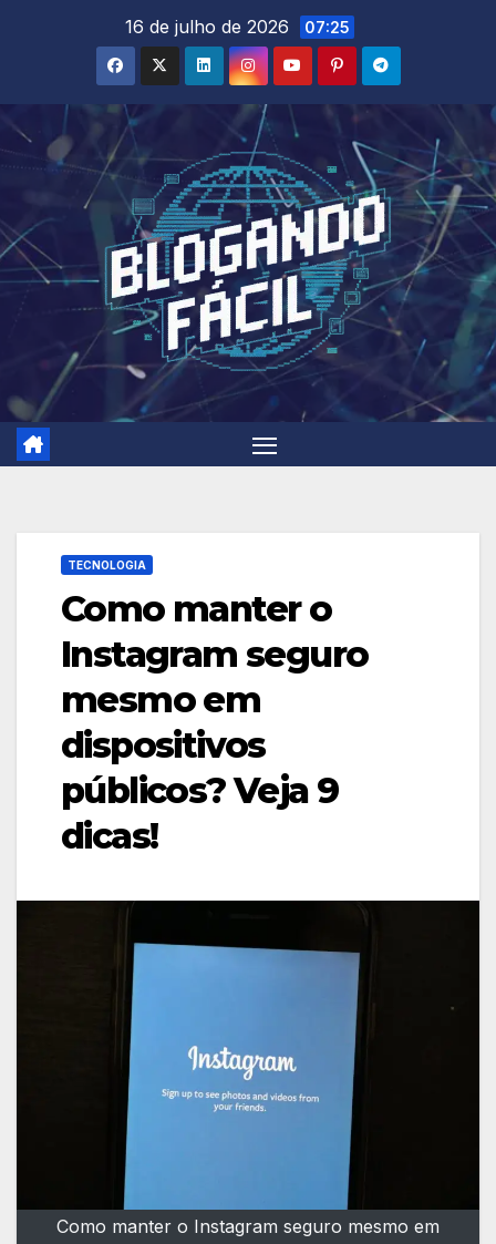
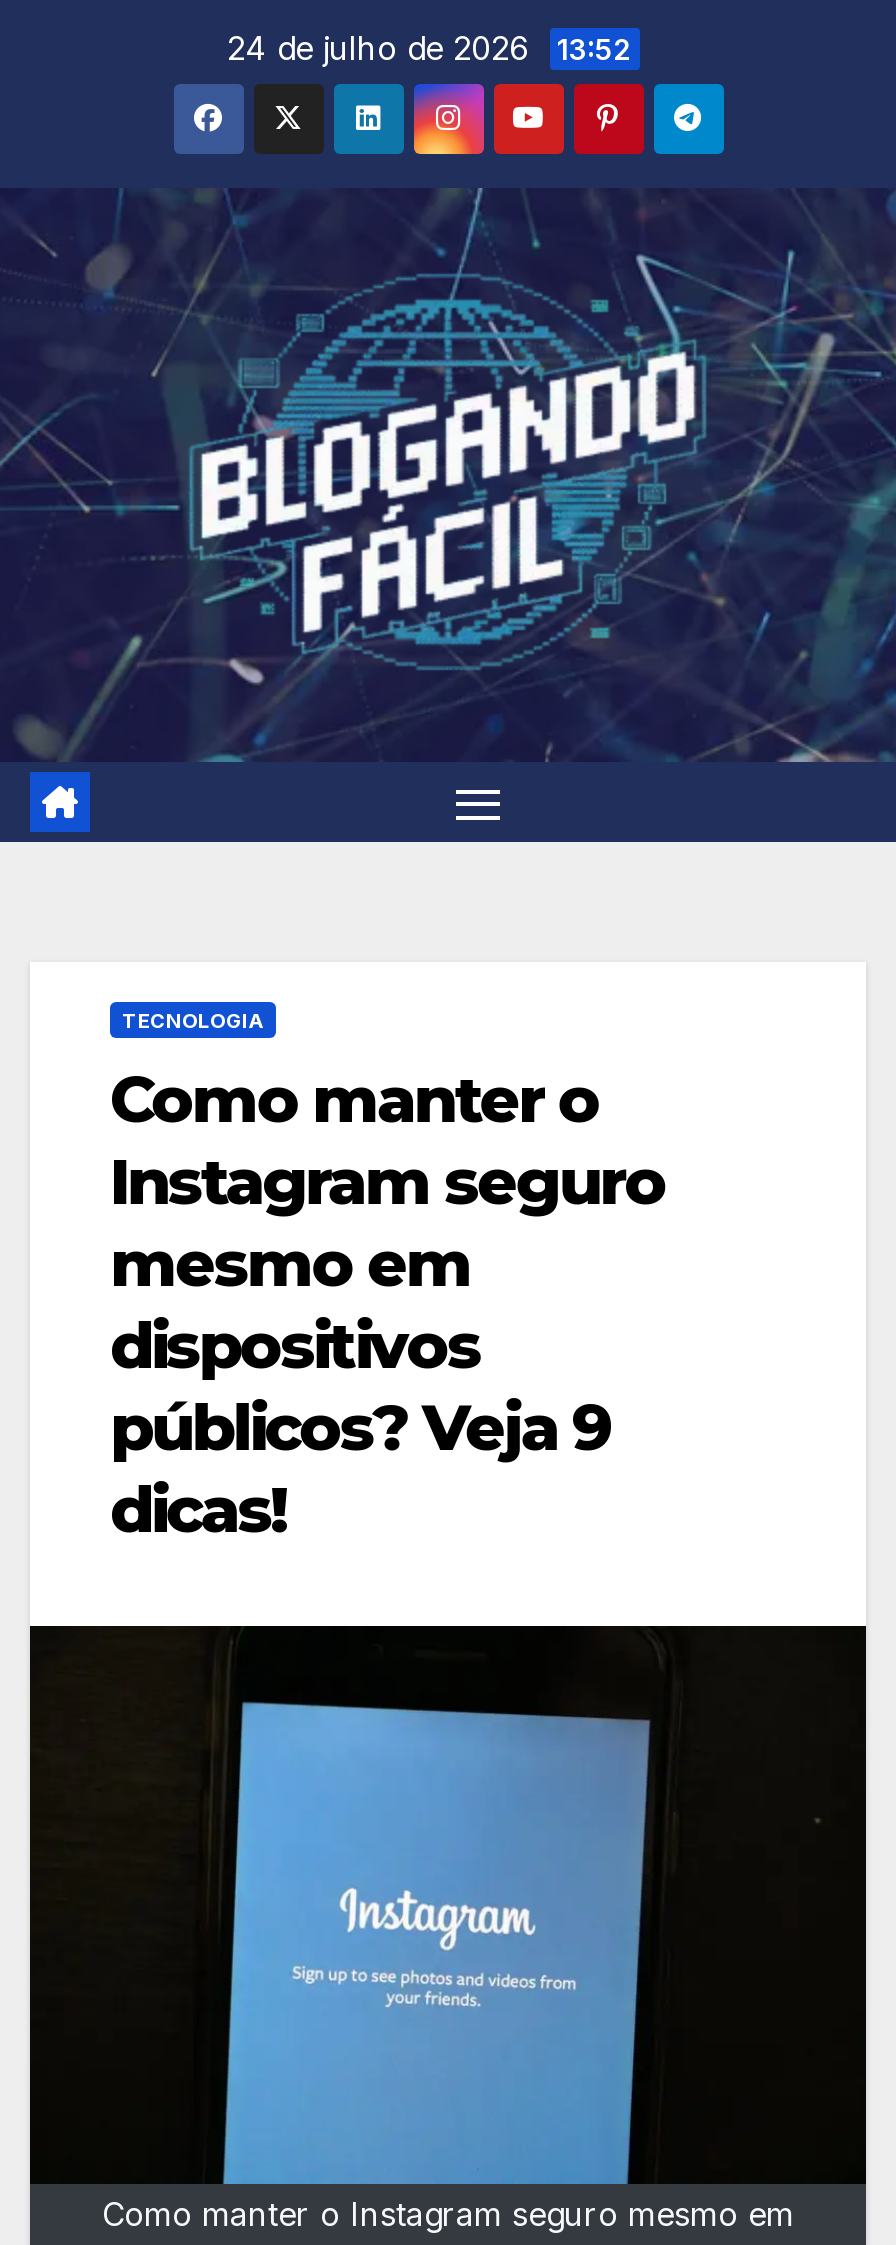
[125,16,350,38] 16 de julho de 2026 07:25 -> [227,28,631,68] 24 de julho de 2026 13:52

